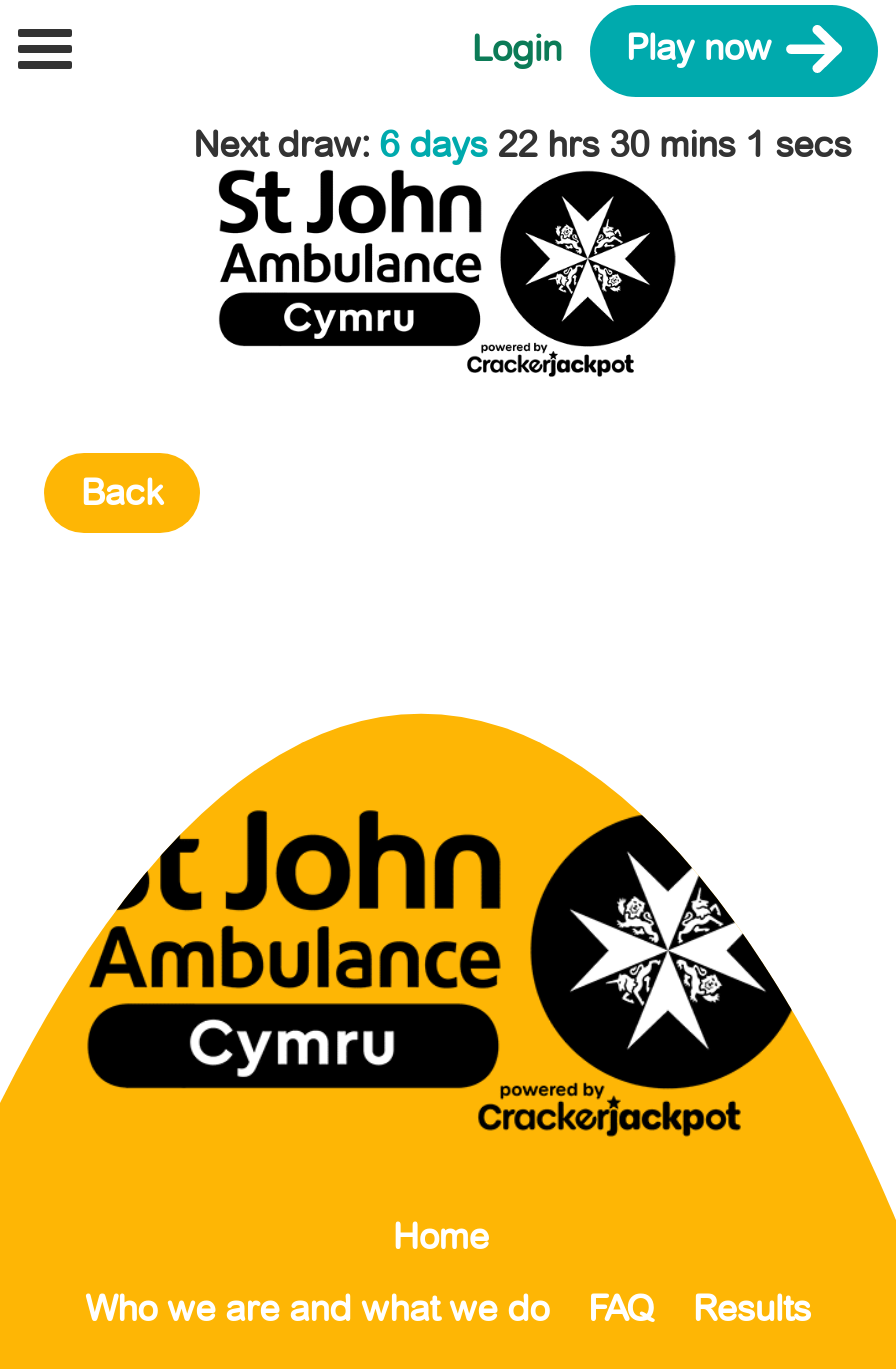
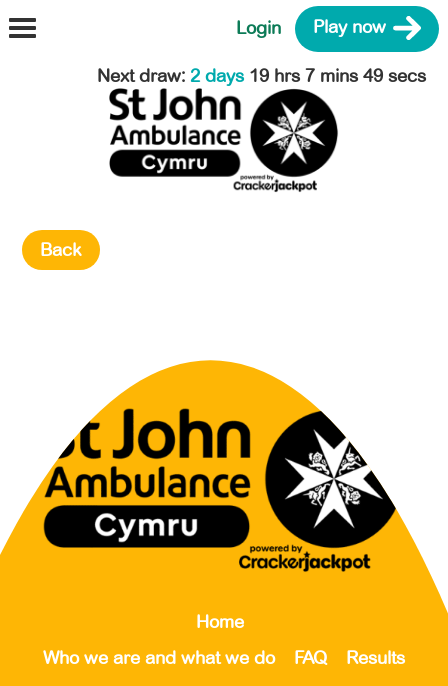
[193,123,851,167] Next draw: 6 days 22 hrs 30 mins 1 secs -> [97,65,426,87] Next draw: 2 days 19 hrs 7 mins 49 secs

